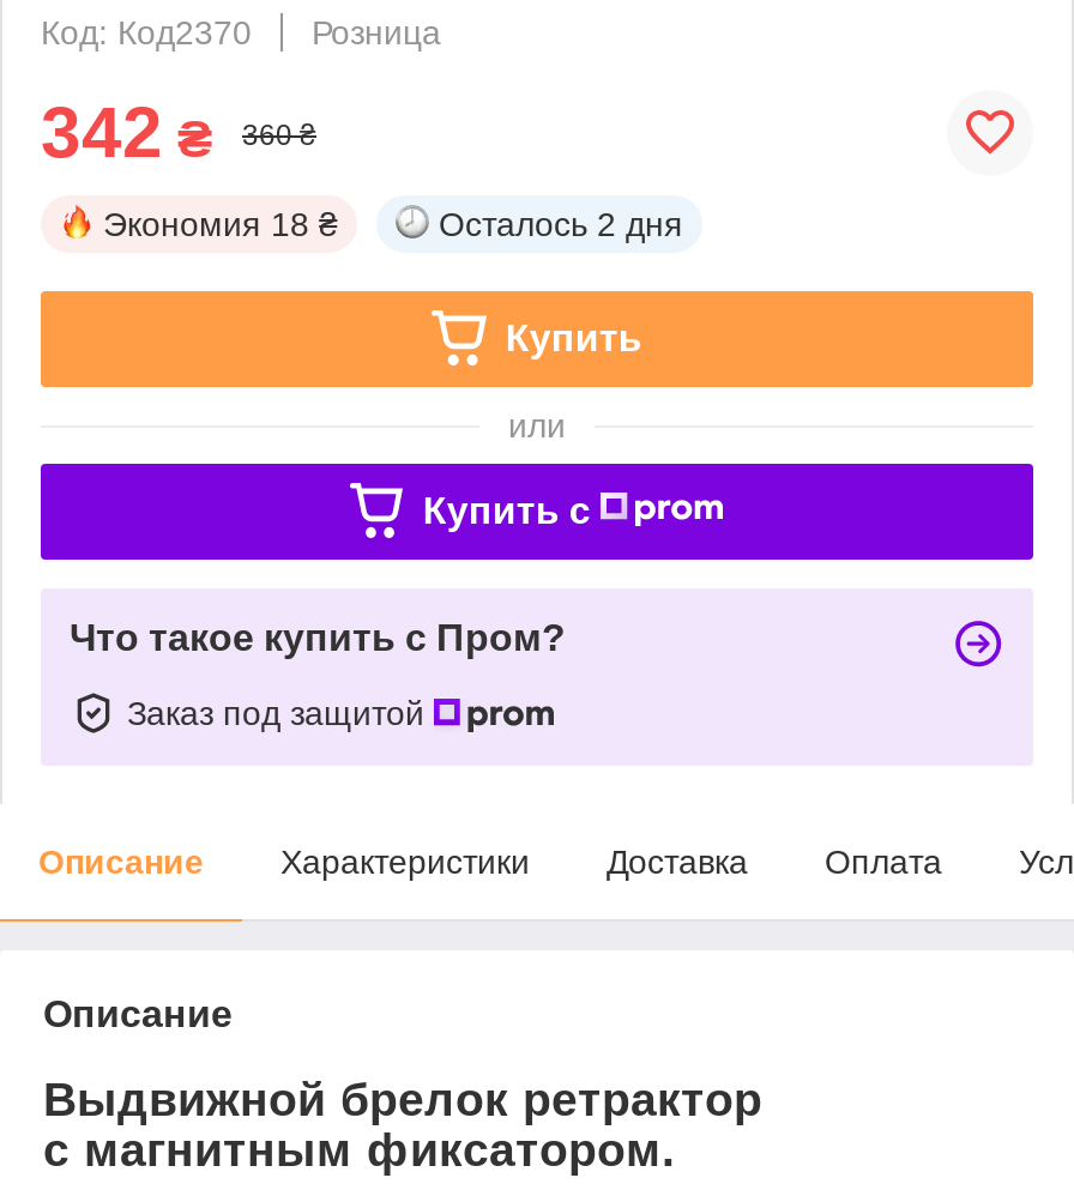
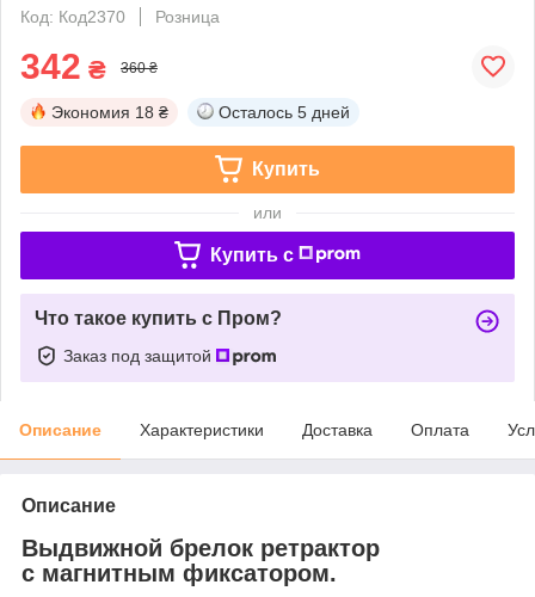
[439,204,683,243] Осталось 2 дня -> [219,102,350,122] Осталось 5 дней

